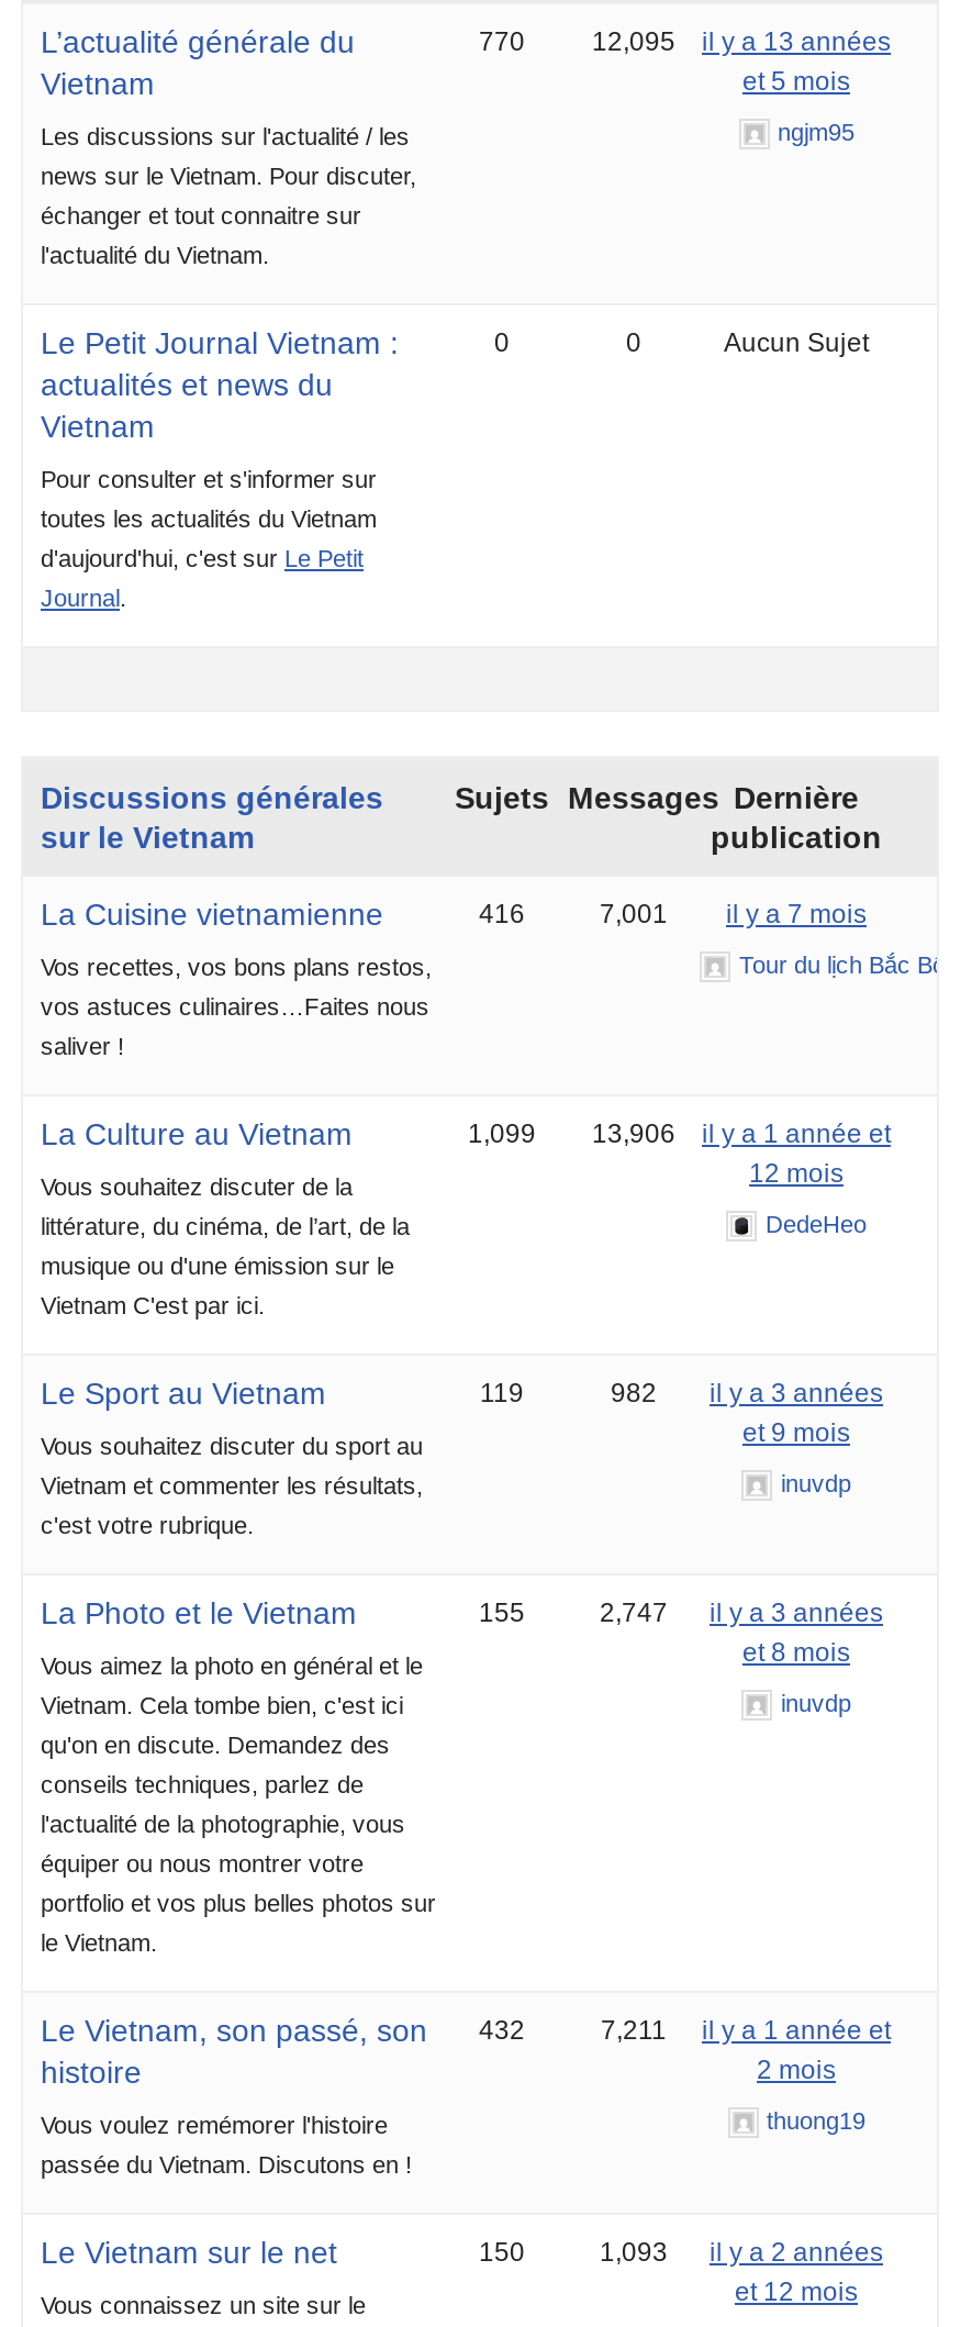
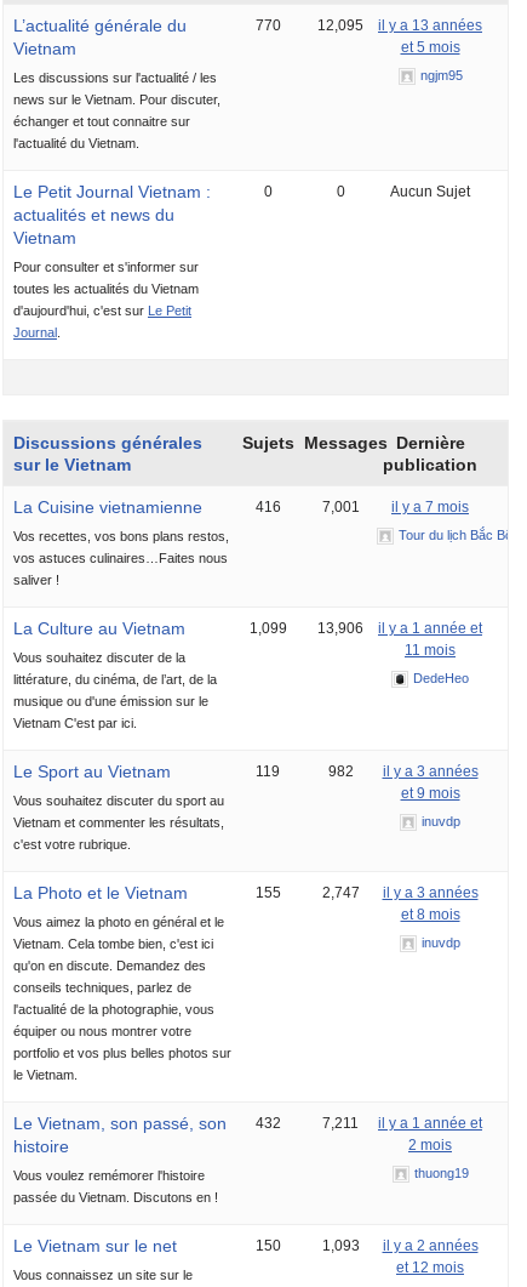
[749,1158,843,1188] 12 mois -> [405,641,456,658] 11 mois

